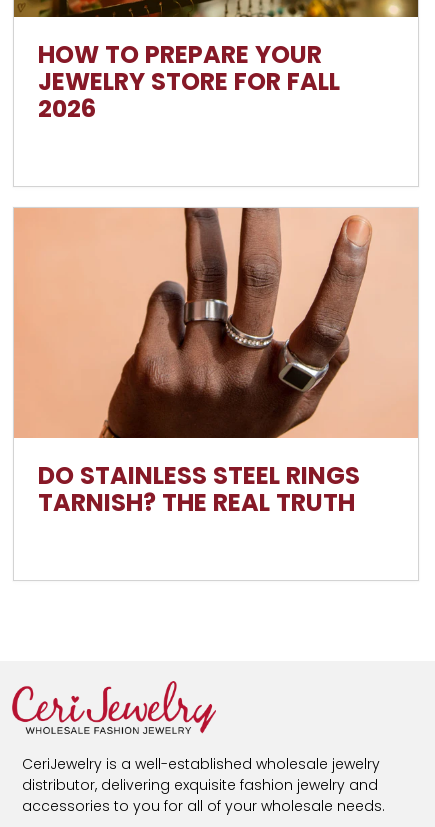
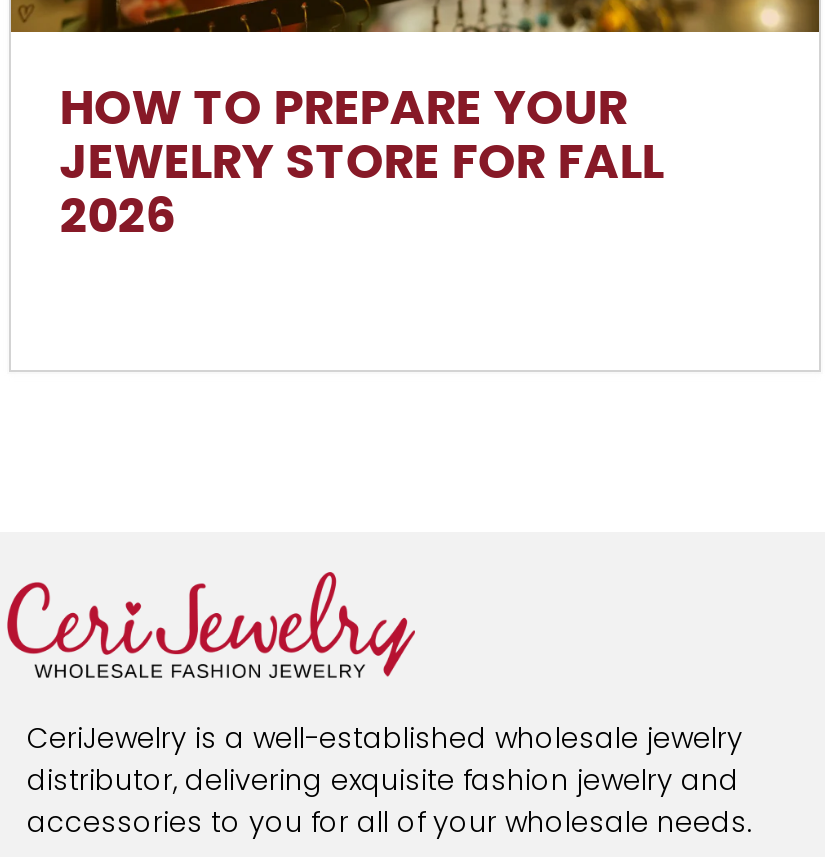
[13,207,419,519] [image] | DO STAINLESS STEEL RINGS | TARNISH? THE REAL TRUTH -> none

